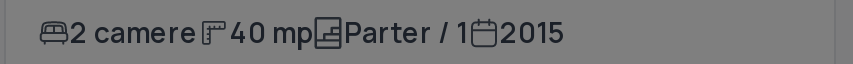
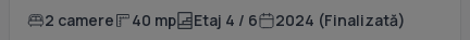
[344,13,564,51] Parter / 1 | 2015 -> [194,10,406,30] Etaj 4 / 6 | 2024 (Finalizată)

